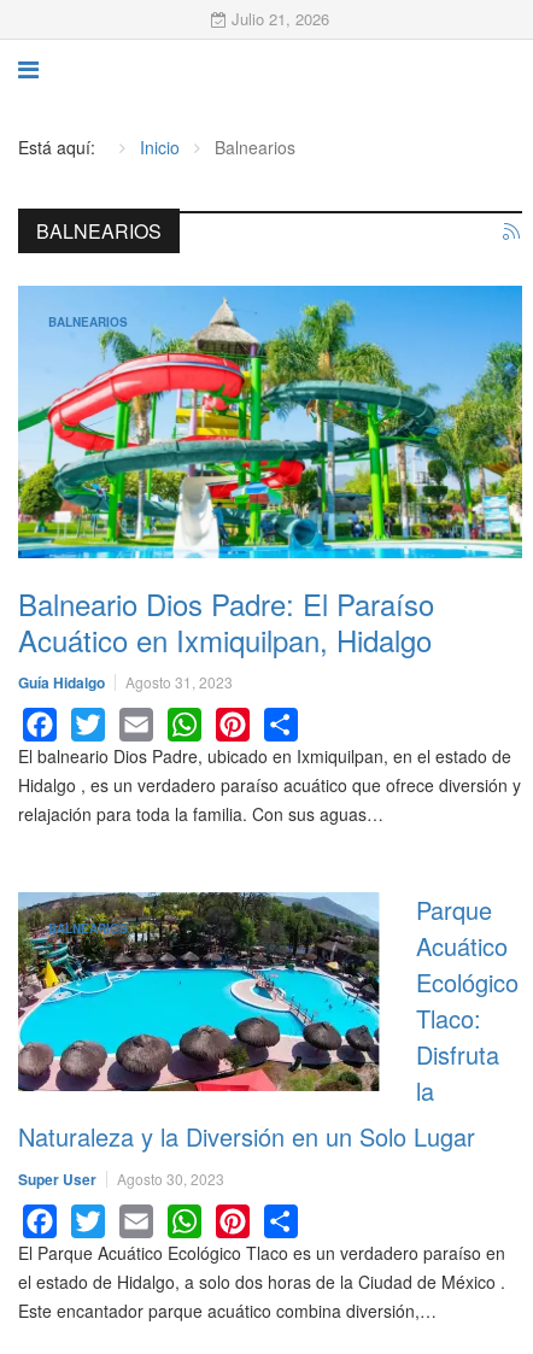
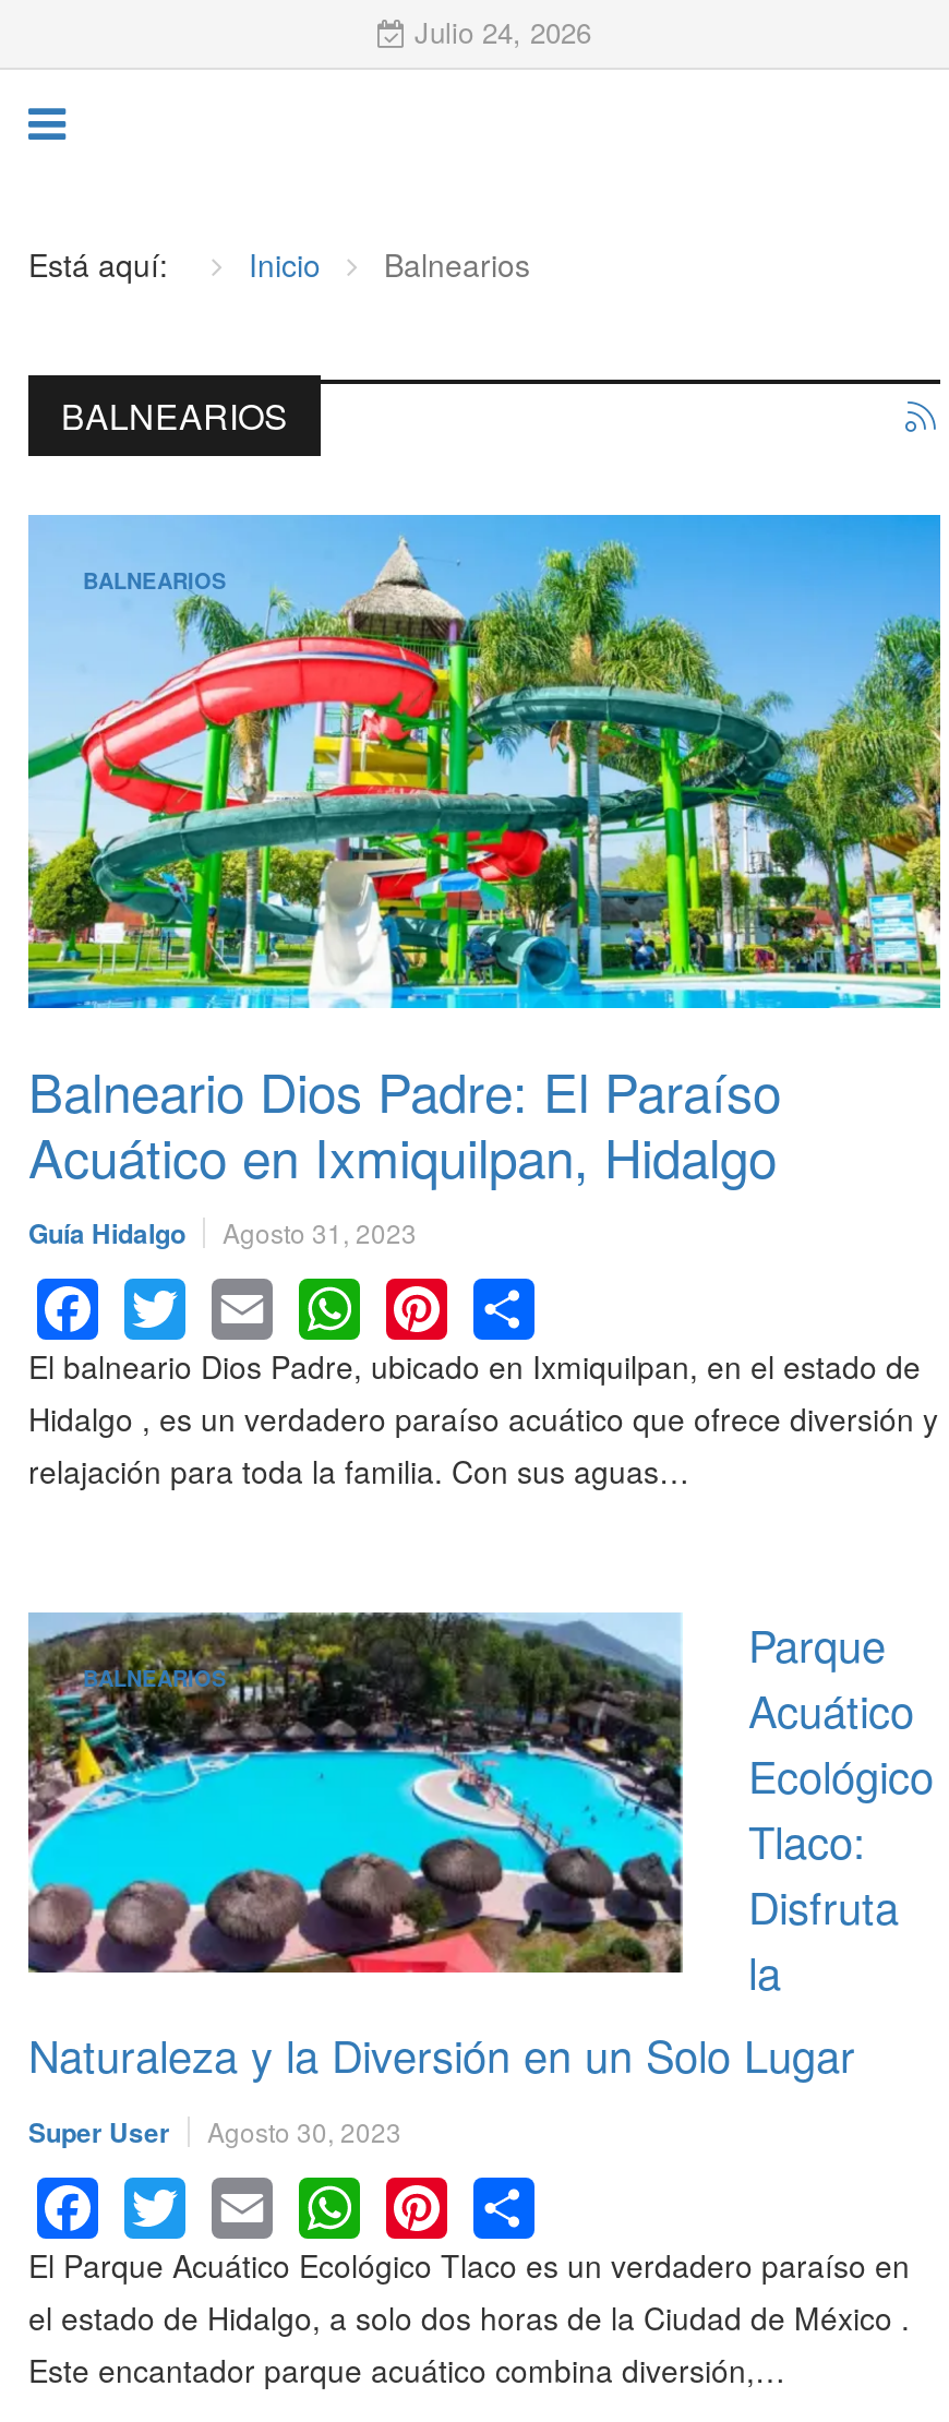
[227,7,329,30] Julio 21, 2026 -> [406,11,591,52] Julio 24, 2026

